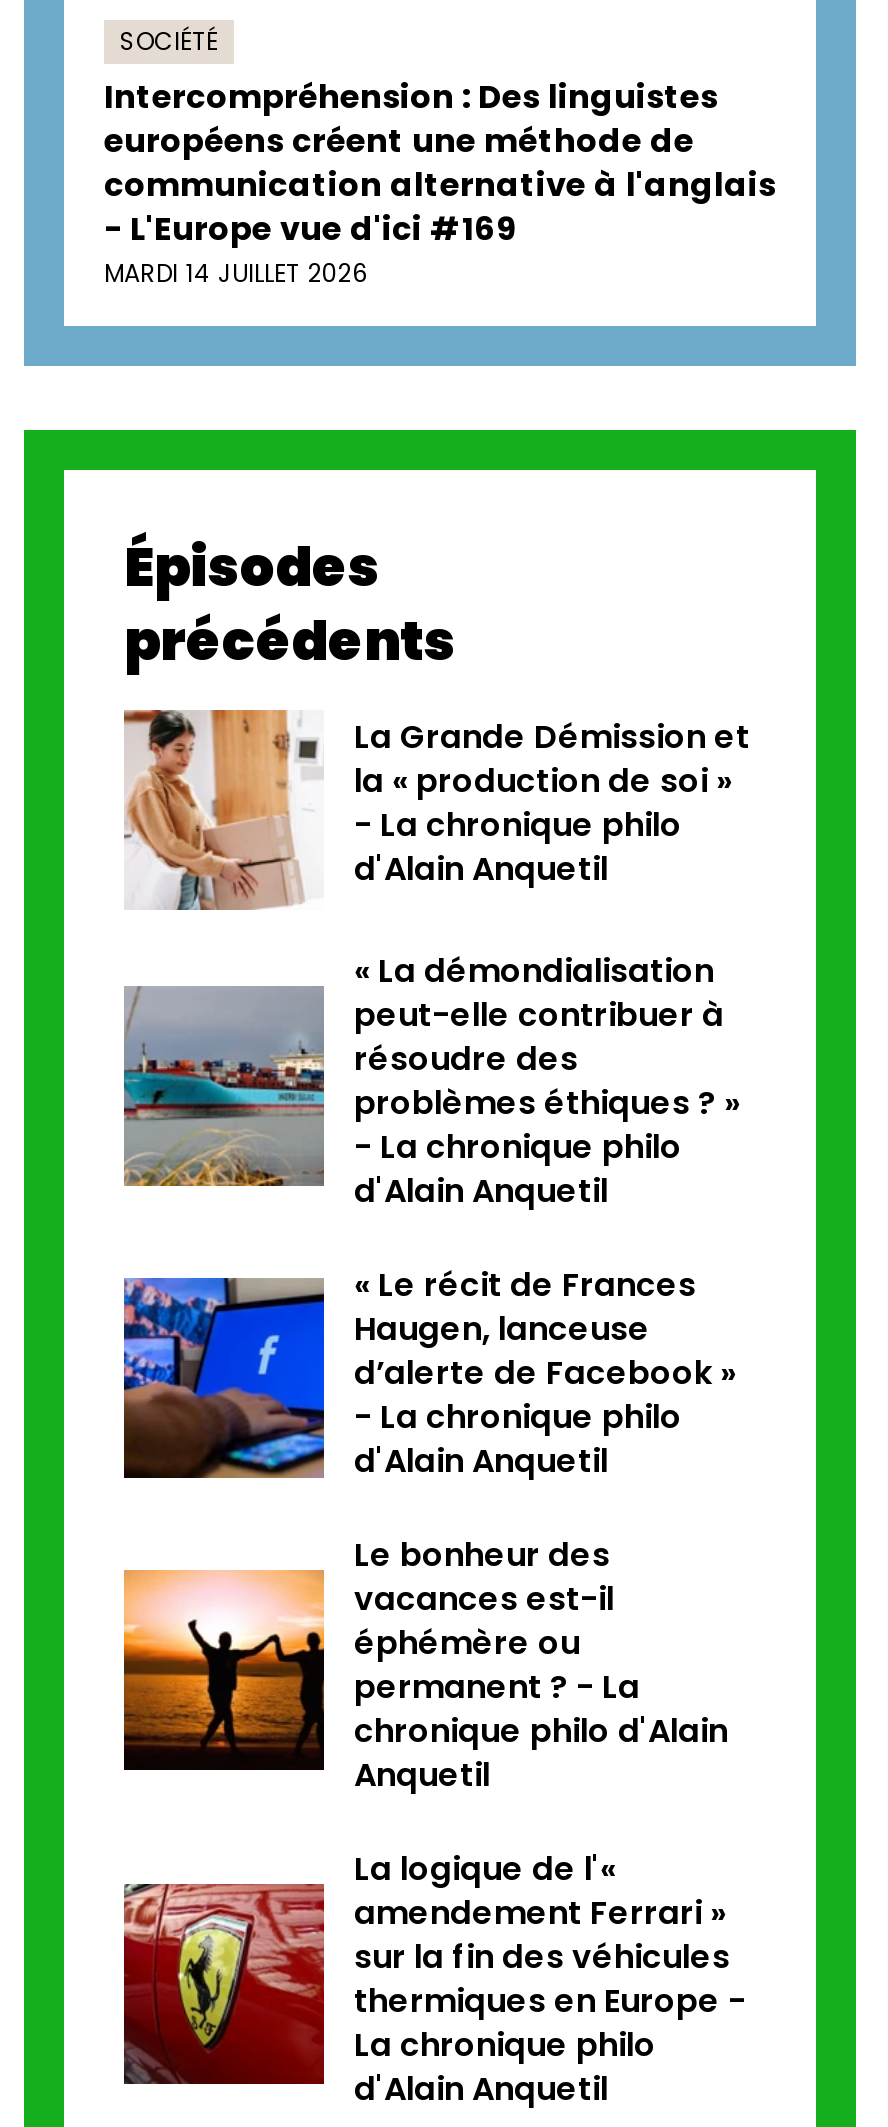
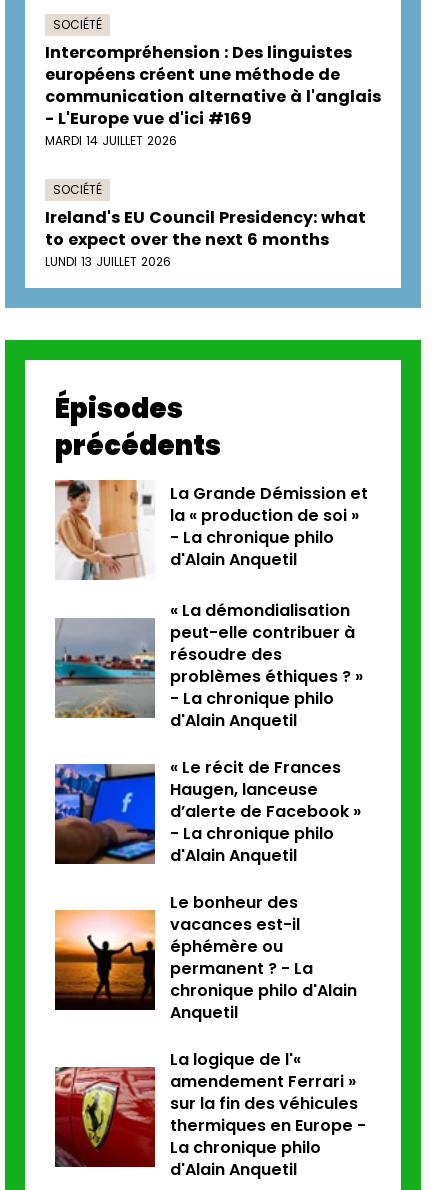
none -> [45,181,366,270] SOCIÉTÉ | Ireland's EU Council Presidency: what | to expect over the next 6 months | LUNDI 13 JUILLET 2026

